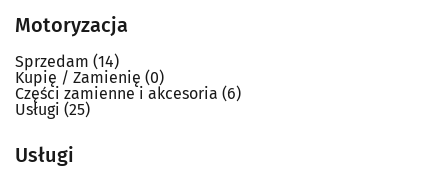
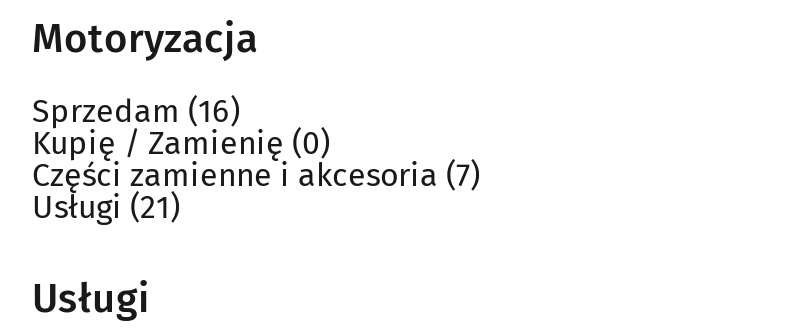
[15,51,119,70] Sprzedam (14) -> [32,91,240,129] Sprzedam (16)
[15,83,241,102] Części zamienne i akcesoria (6) -> [32,155,480,193] Części zamienne i akcesoria (7)
[15,99,90,118] Usługi (25) -> [32,187,180,225] Usługi (21)

